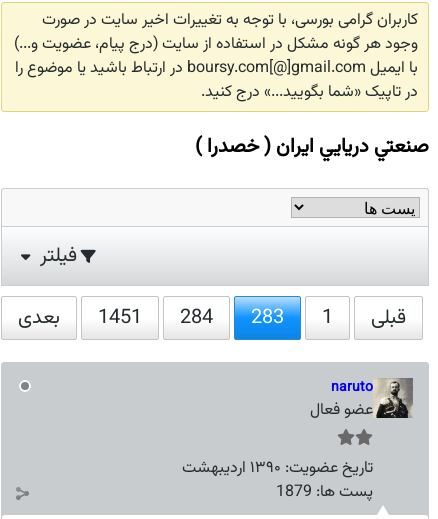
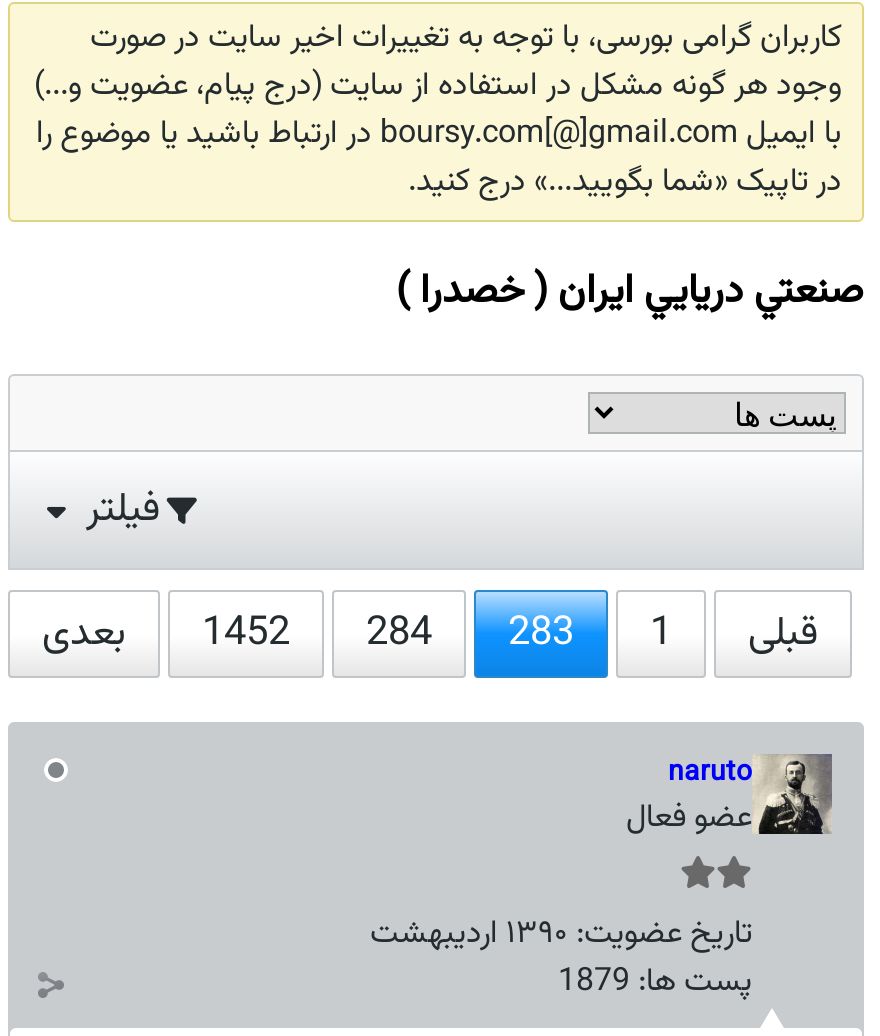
[98,302,142,334] 1451 -> [202,602,290,666] 1452

